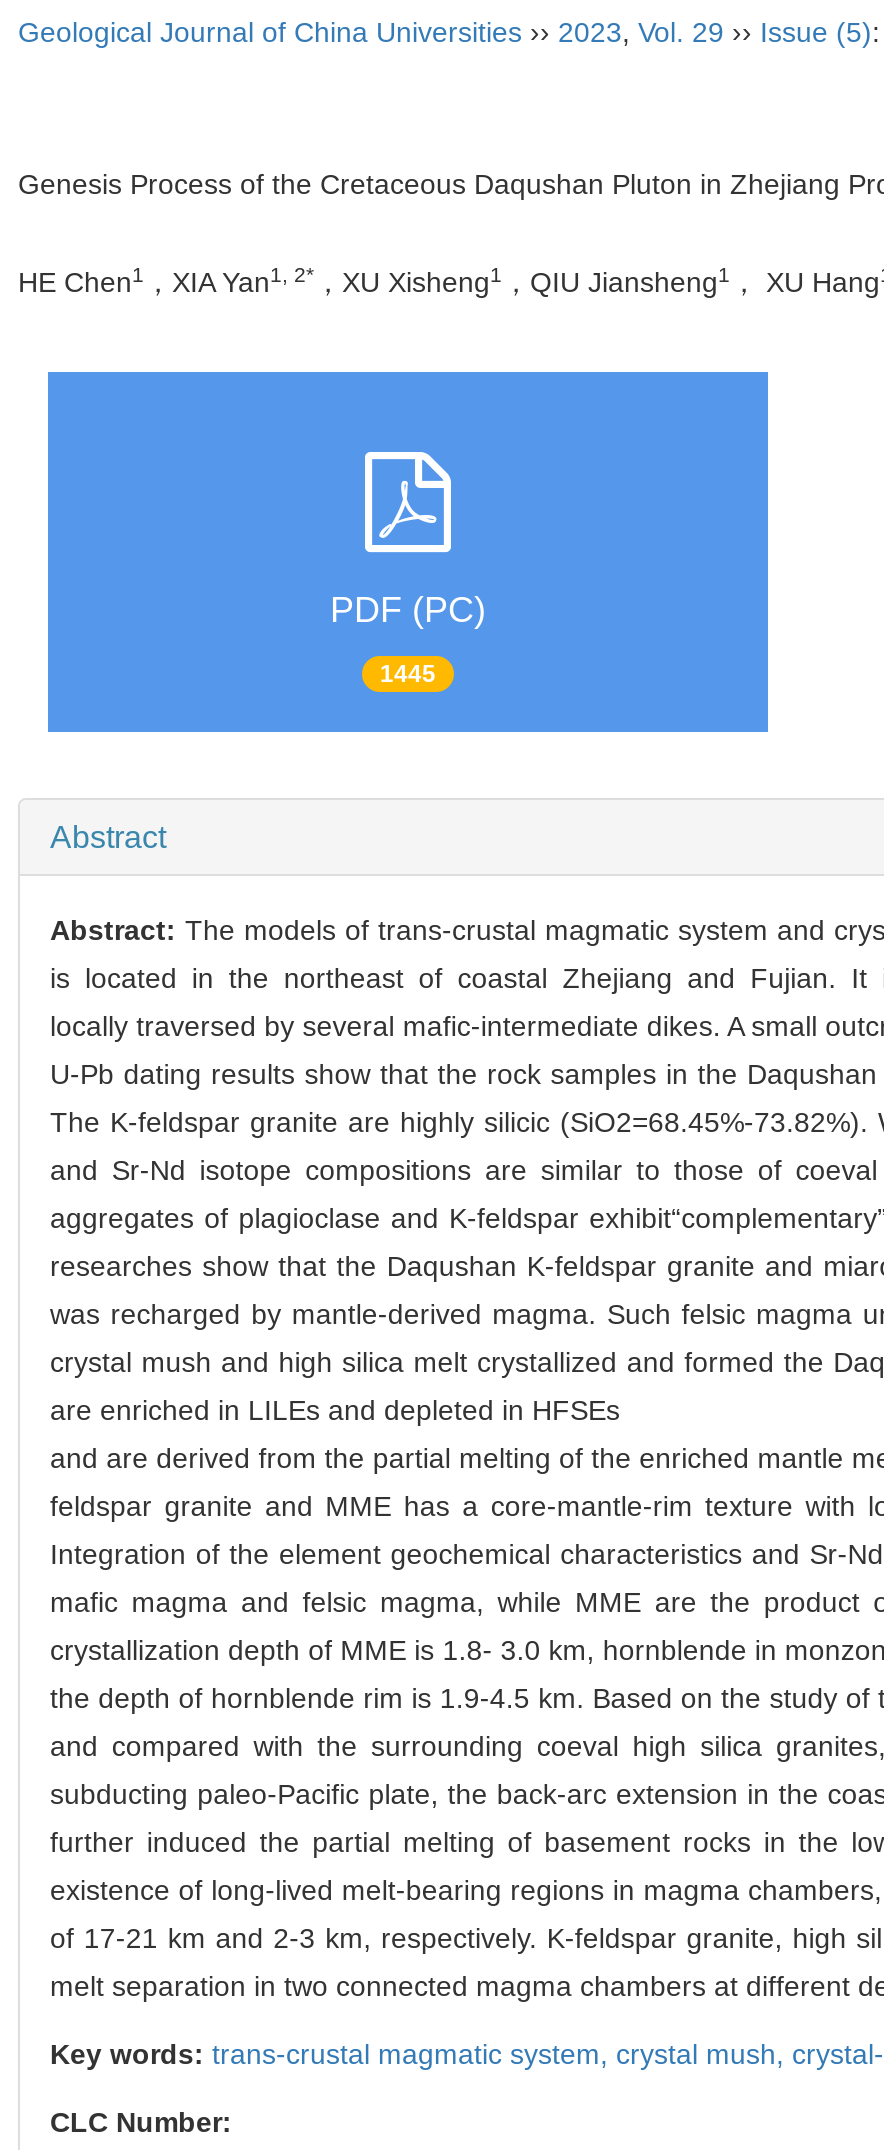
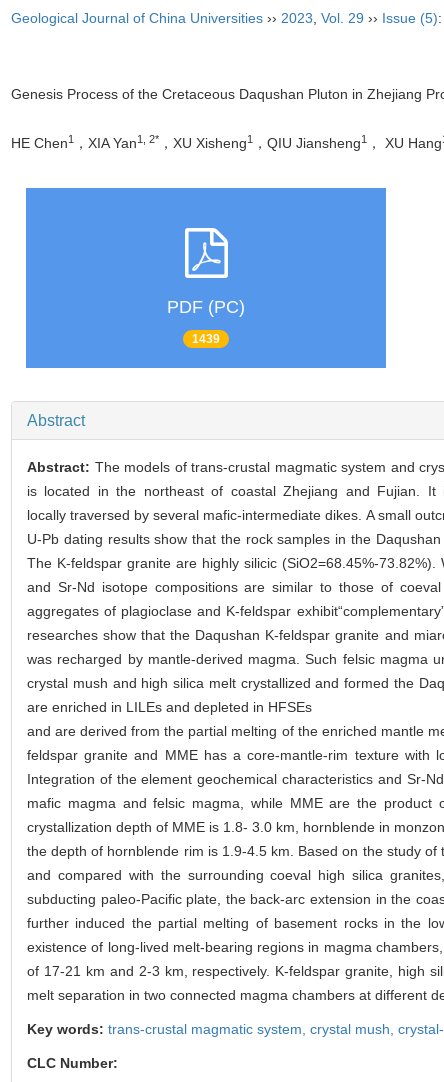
[380,660,436,688] 1445 -> [192,332,220,346] 1439

